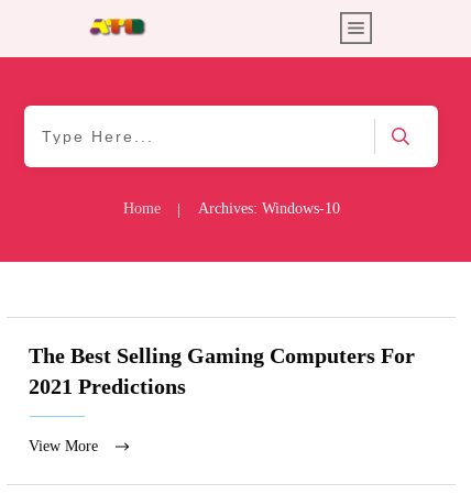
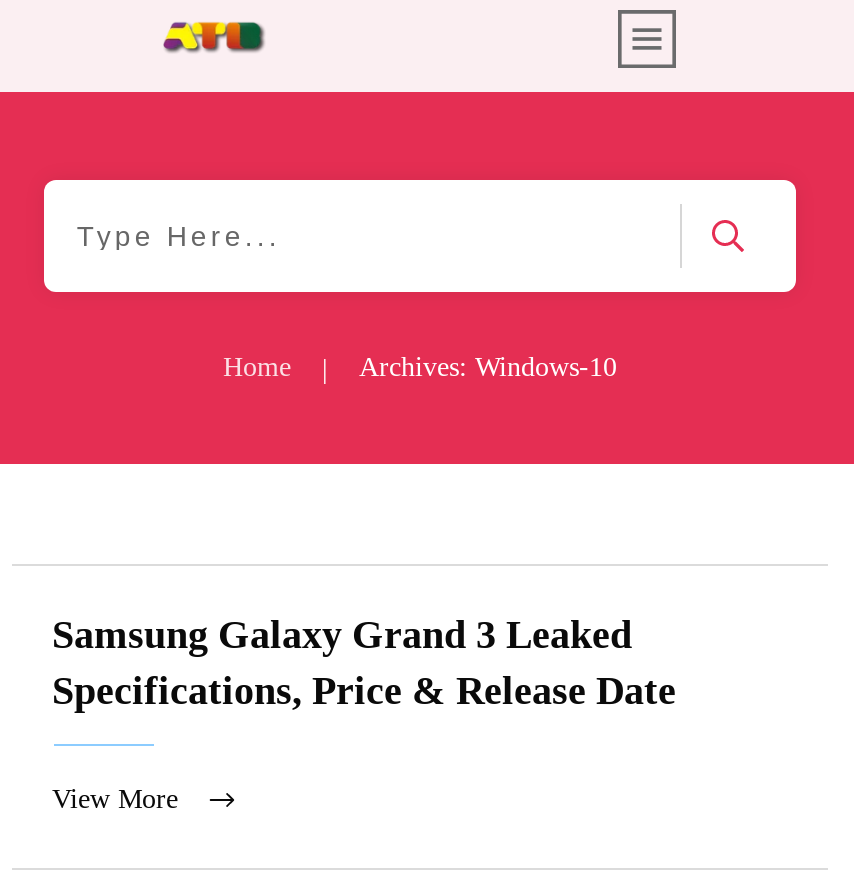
[29,344,415,399] The Best Selling Gaming Computers For | 2021 Predictions -> [52,613,676,713] Samsung Galaxy Grand 3 Leaked | Specifications, Price & Release Date

